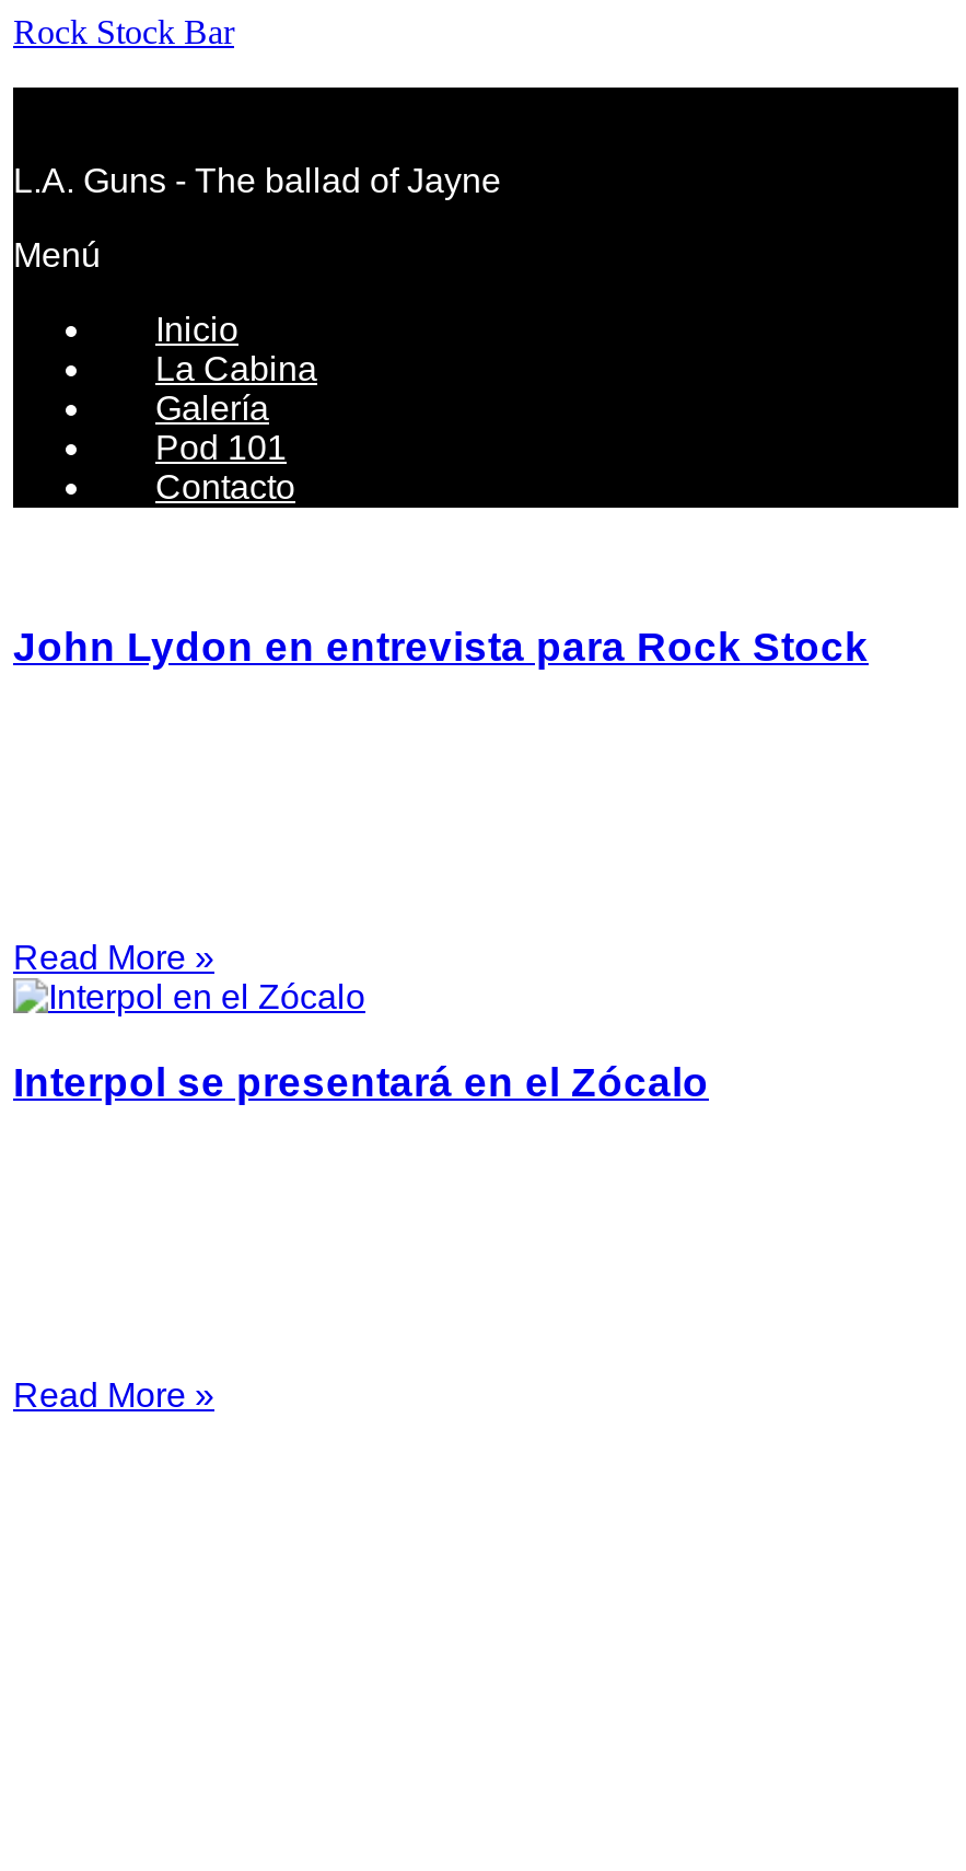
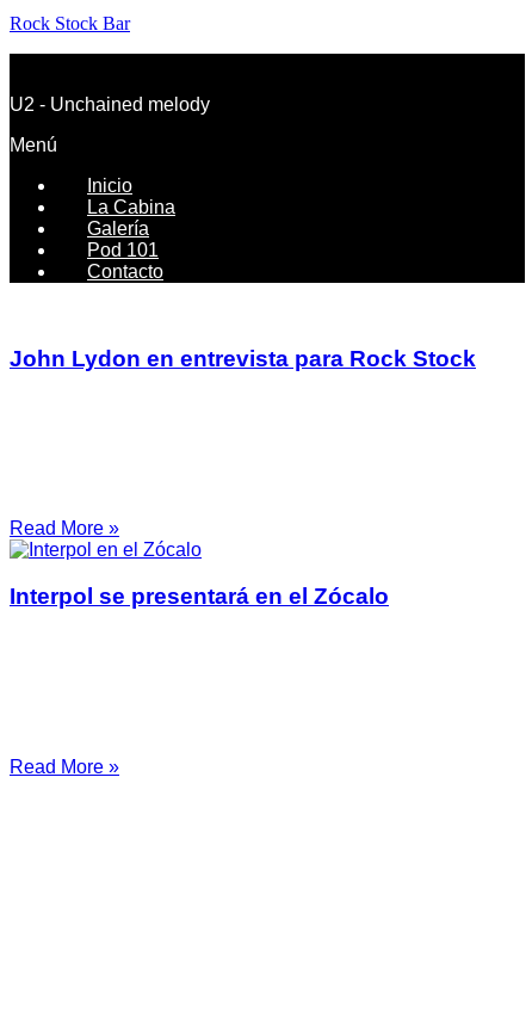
[13,162,501,199] L.A. Guns - The ballad of Jayne -> [10,94,210,115] U2 - Unchained melody

